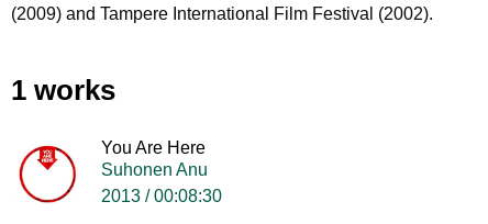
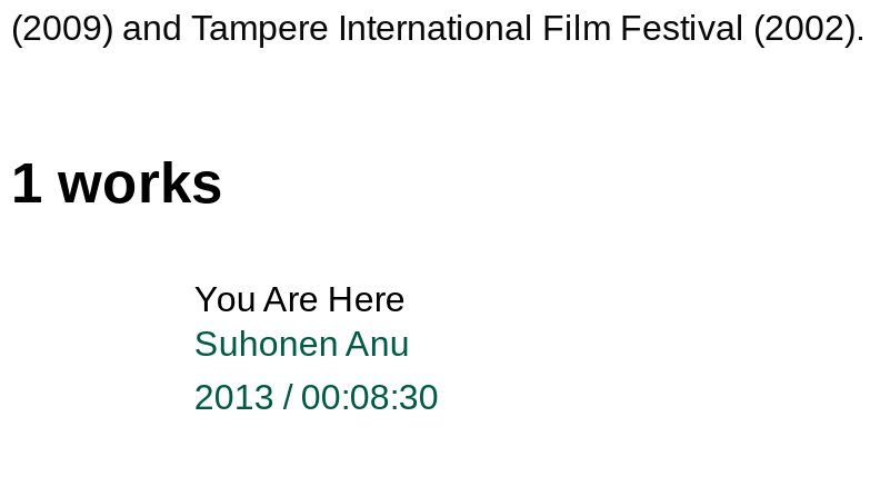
[18,144,77,204] [image] -> none

